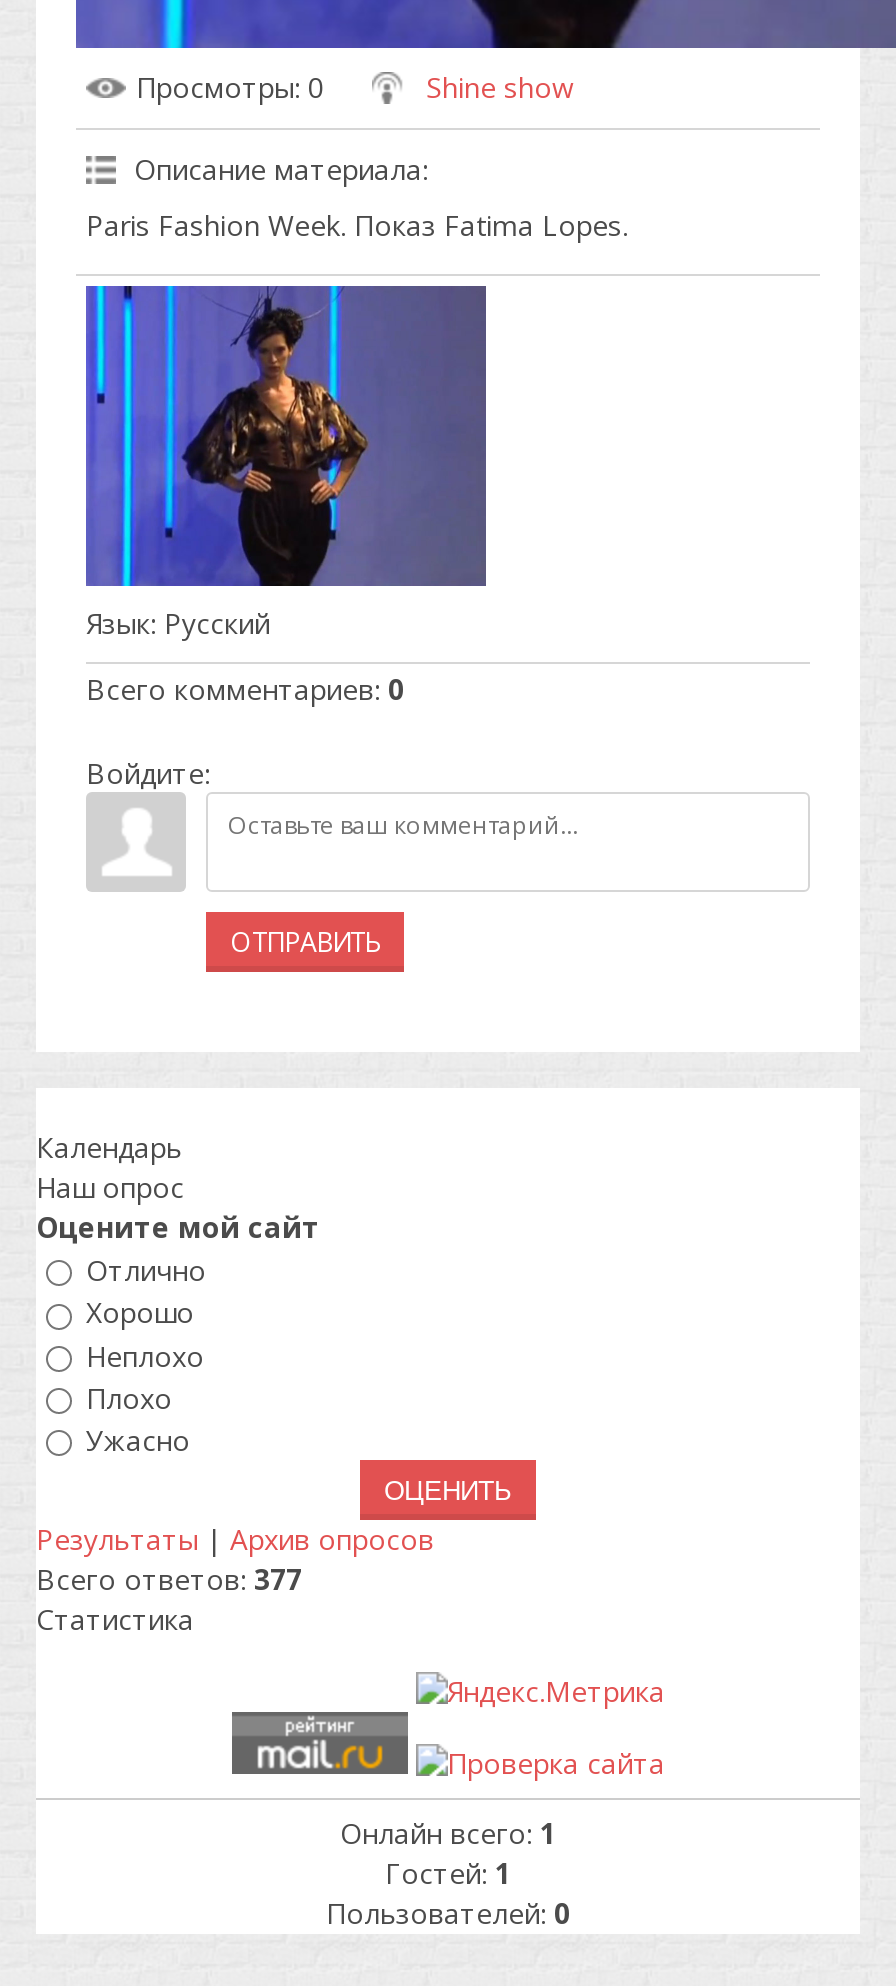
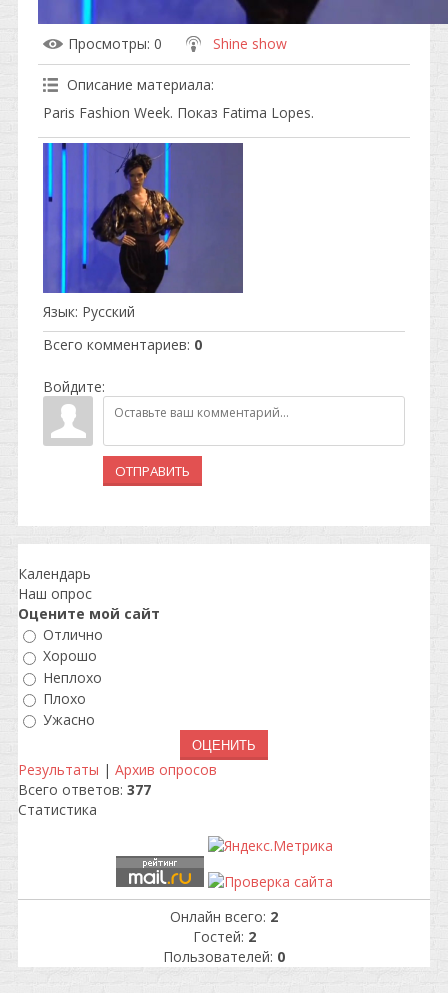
[340,1814,556,1852] Онлайн всего: 1 -> [170,907,278,926] Онлайн всего: 2
[385,1854,511,1892] Гостей: 1 -> [192,927,255,946] Гостей: 2

